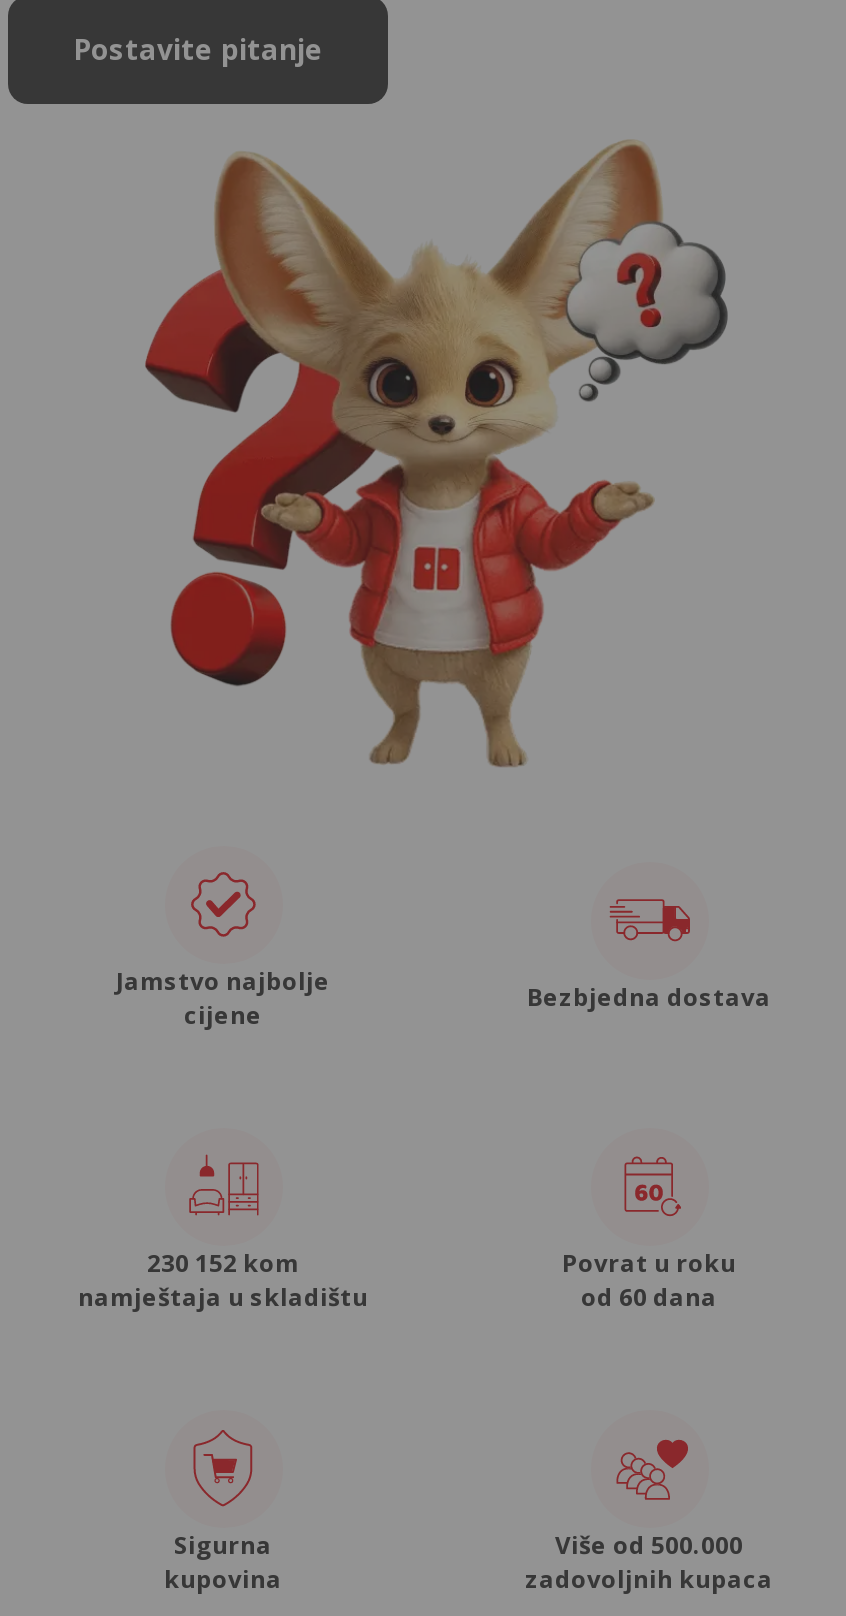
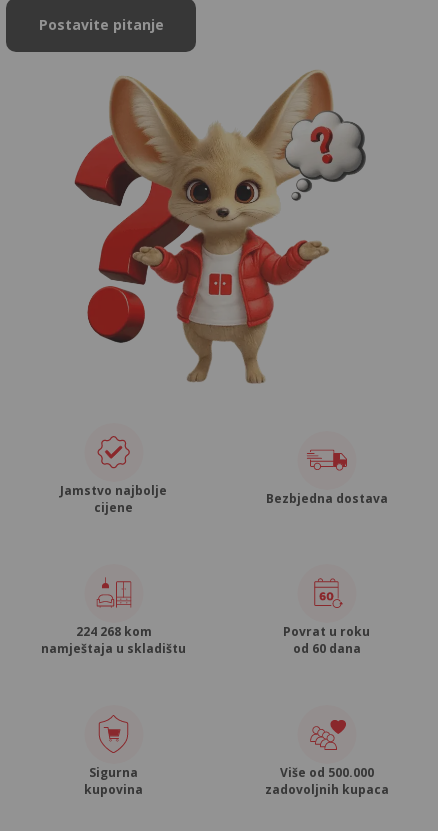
[147,1245,299,1279] 230 152 kom -> [75,623,151,640] 224 268 kom

